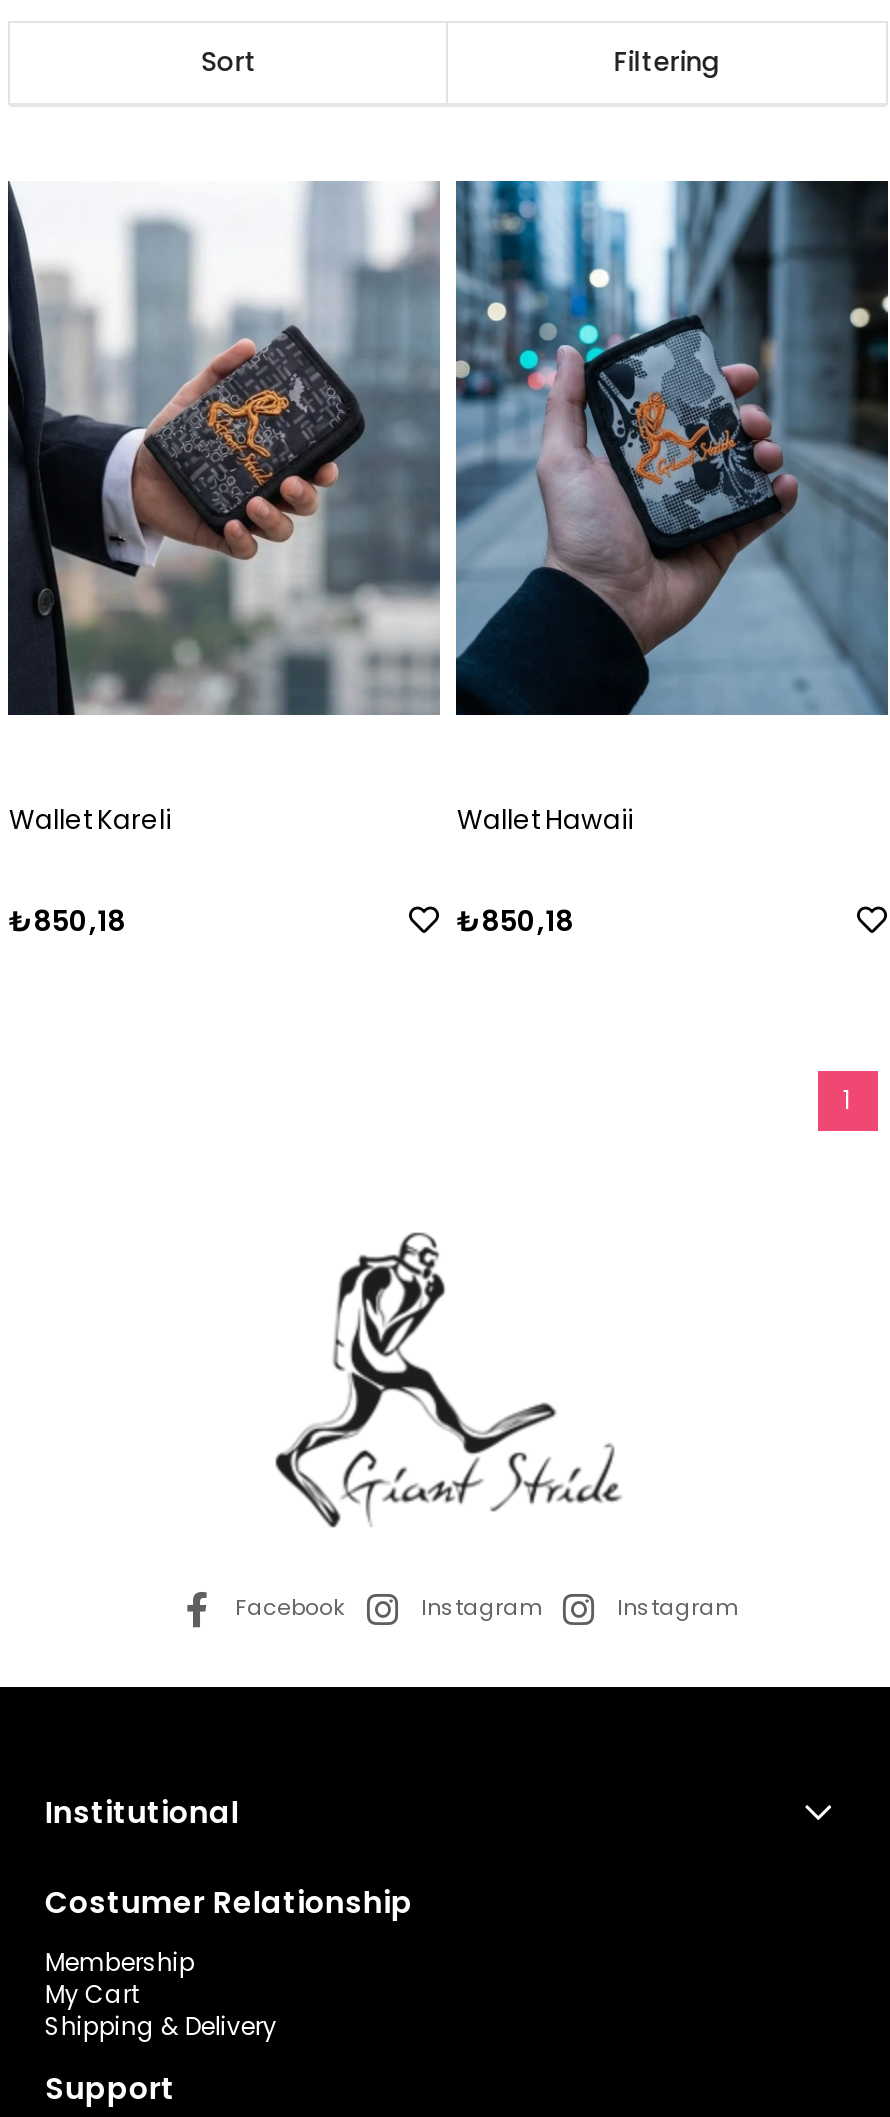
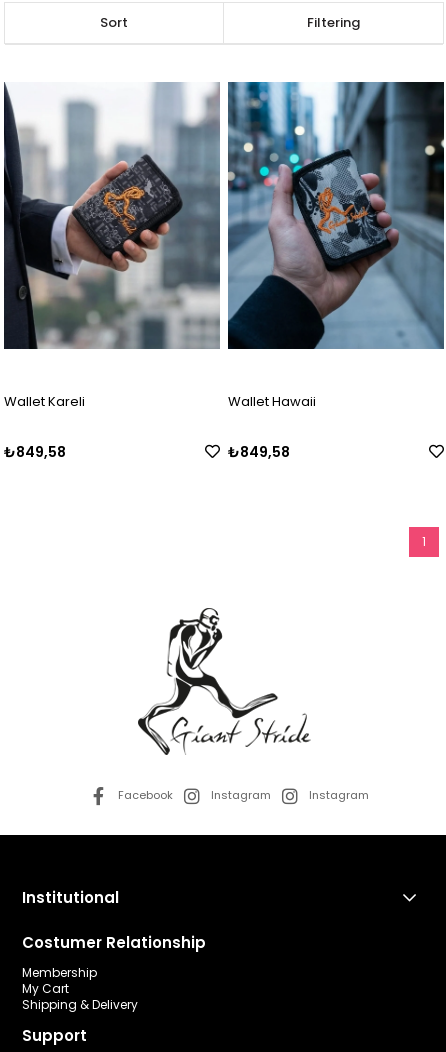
[9,900,125,940] ₺850,18 -> [4,442,66,462] ₺849,58
[457,900,573,940] ₺850,18 -> [228,442,290,462] ₺849,58

